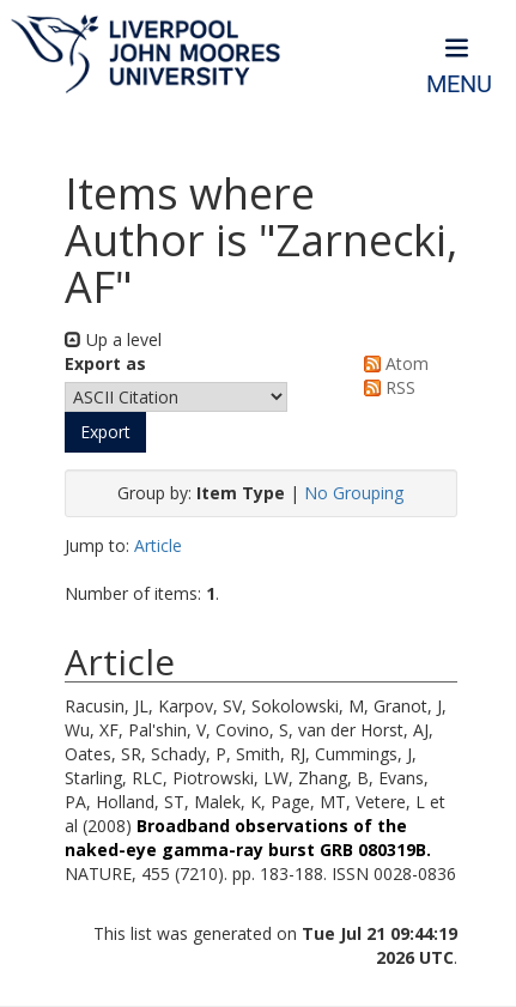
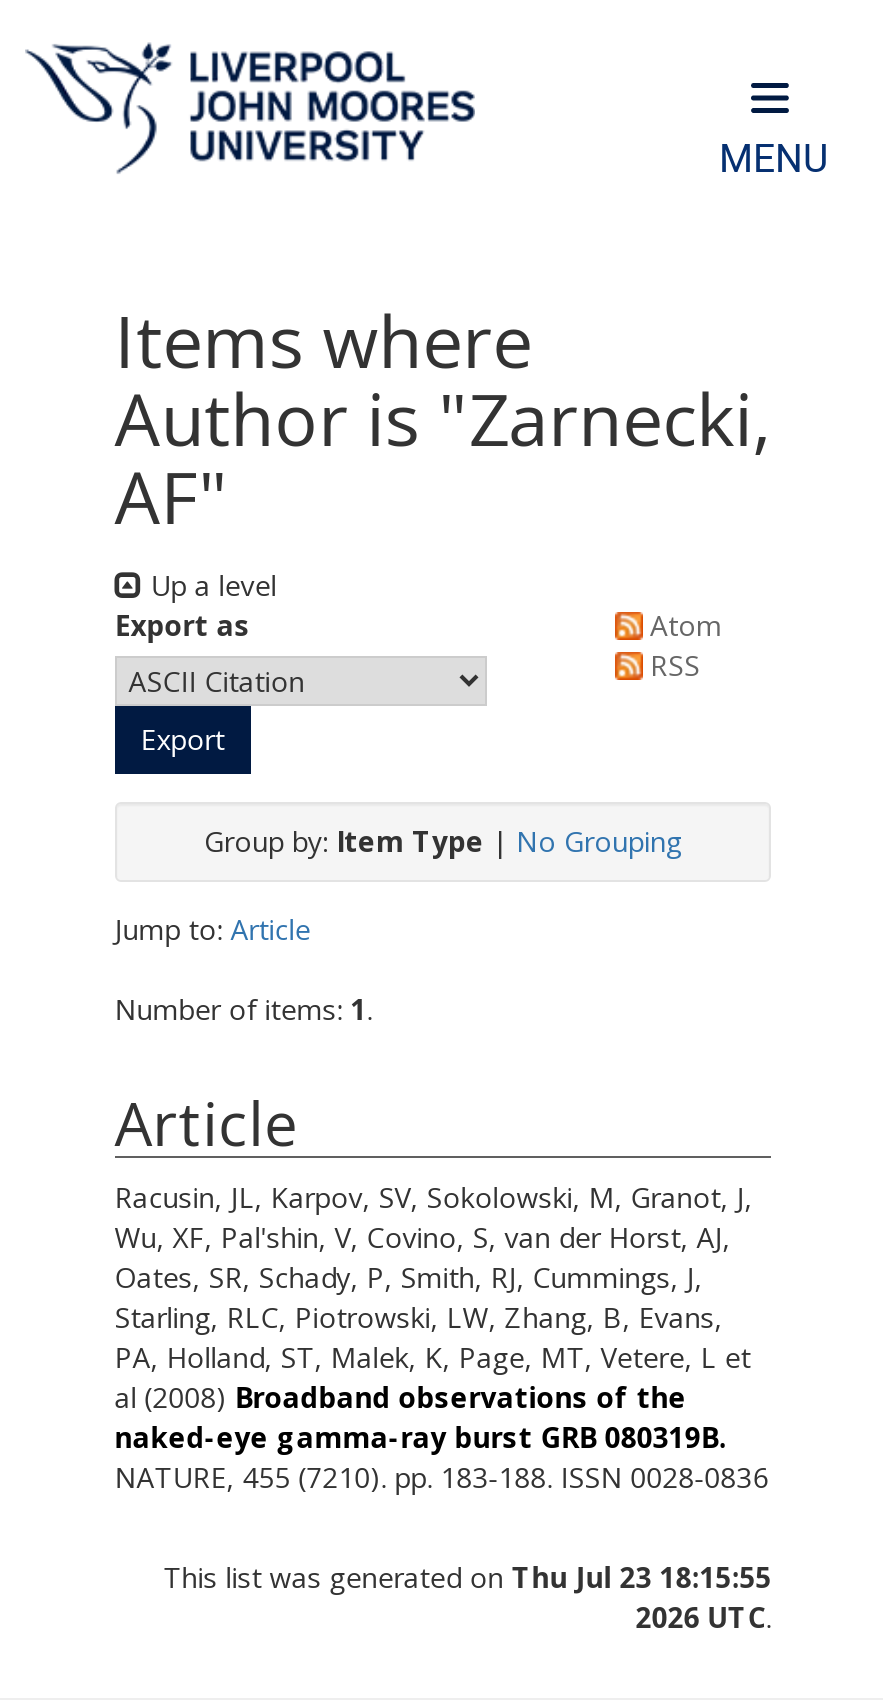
[94,922,458,944] This list was generated on Tue Jul 21 09:44:19 -> [163,1557,771,1595] This list was generated on Thu Jul 23 18:15:55

